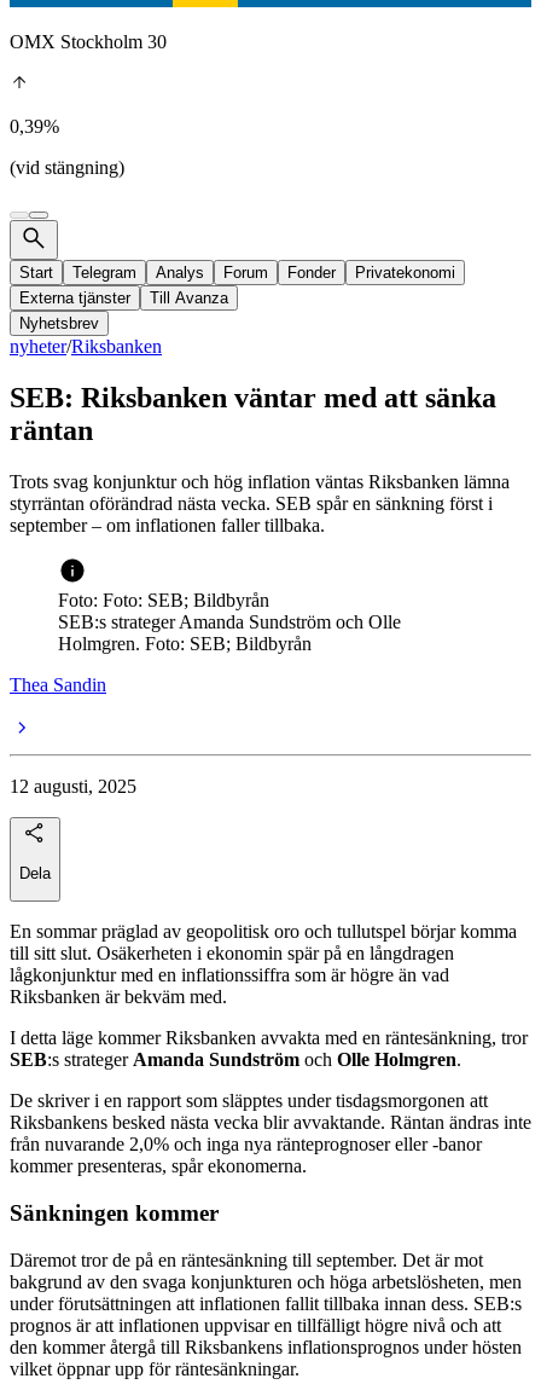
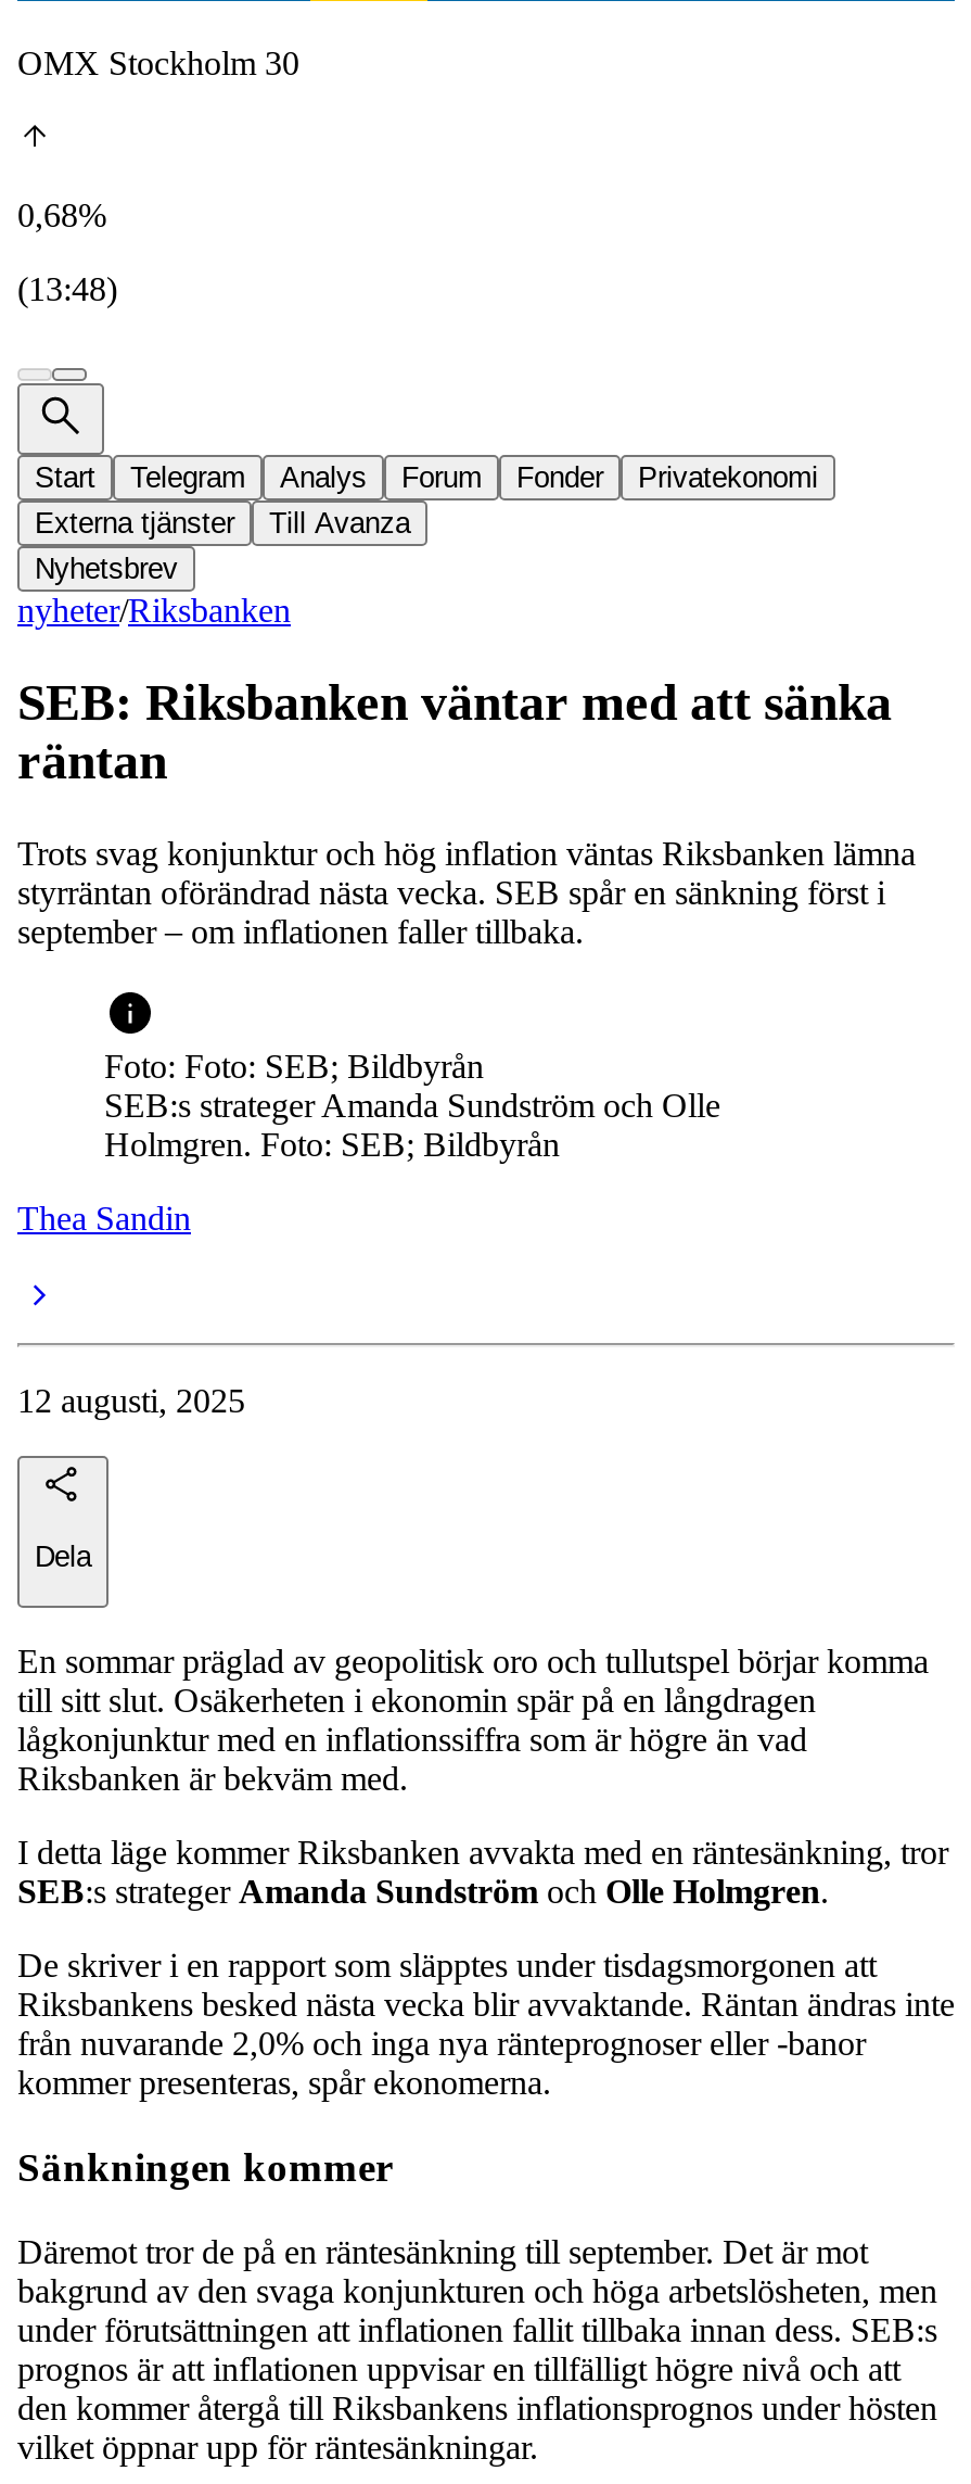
[10,116,59,137] 0,39% -> [17,197,106,233] 0,68%
[10,157,124,178] (vid stängning) -> [17,270,117,307] (13:48)

